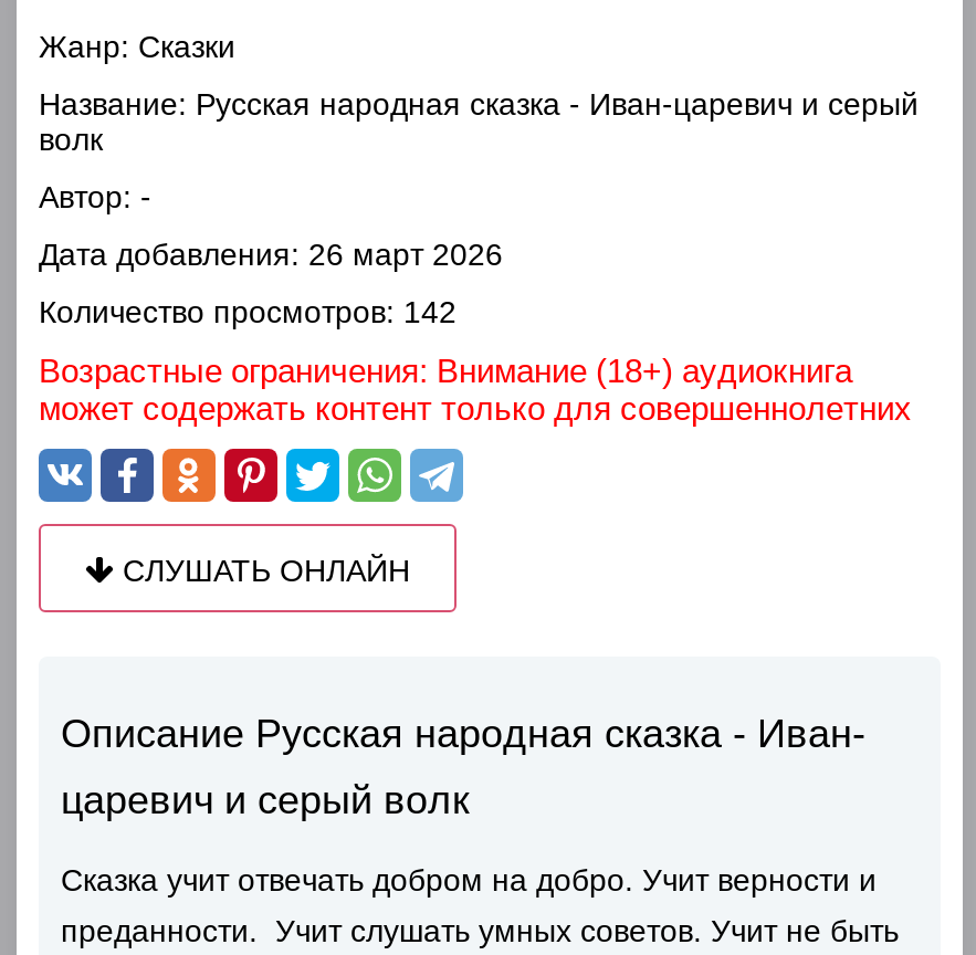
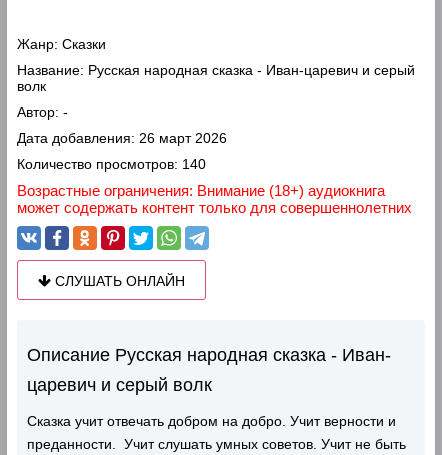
[39,293,456,328] Количество просмотров: 142 -> [17,155,206,171] Количество просмотров: 140

